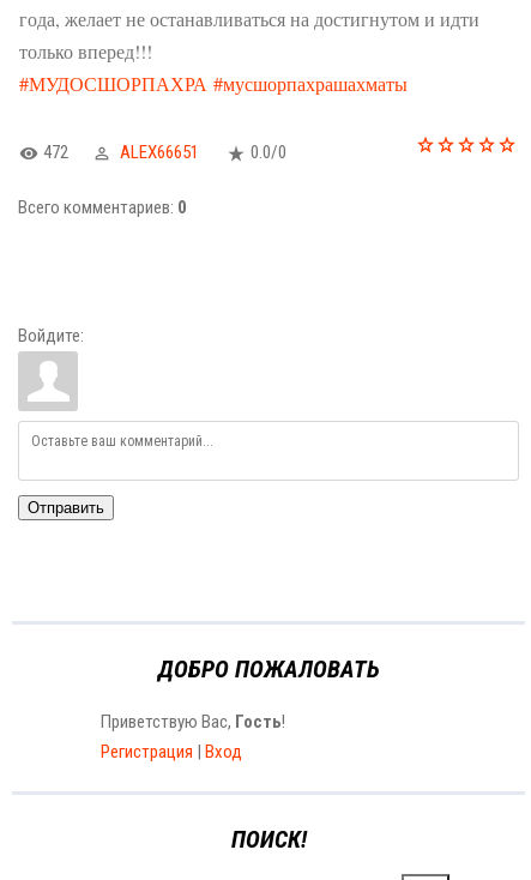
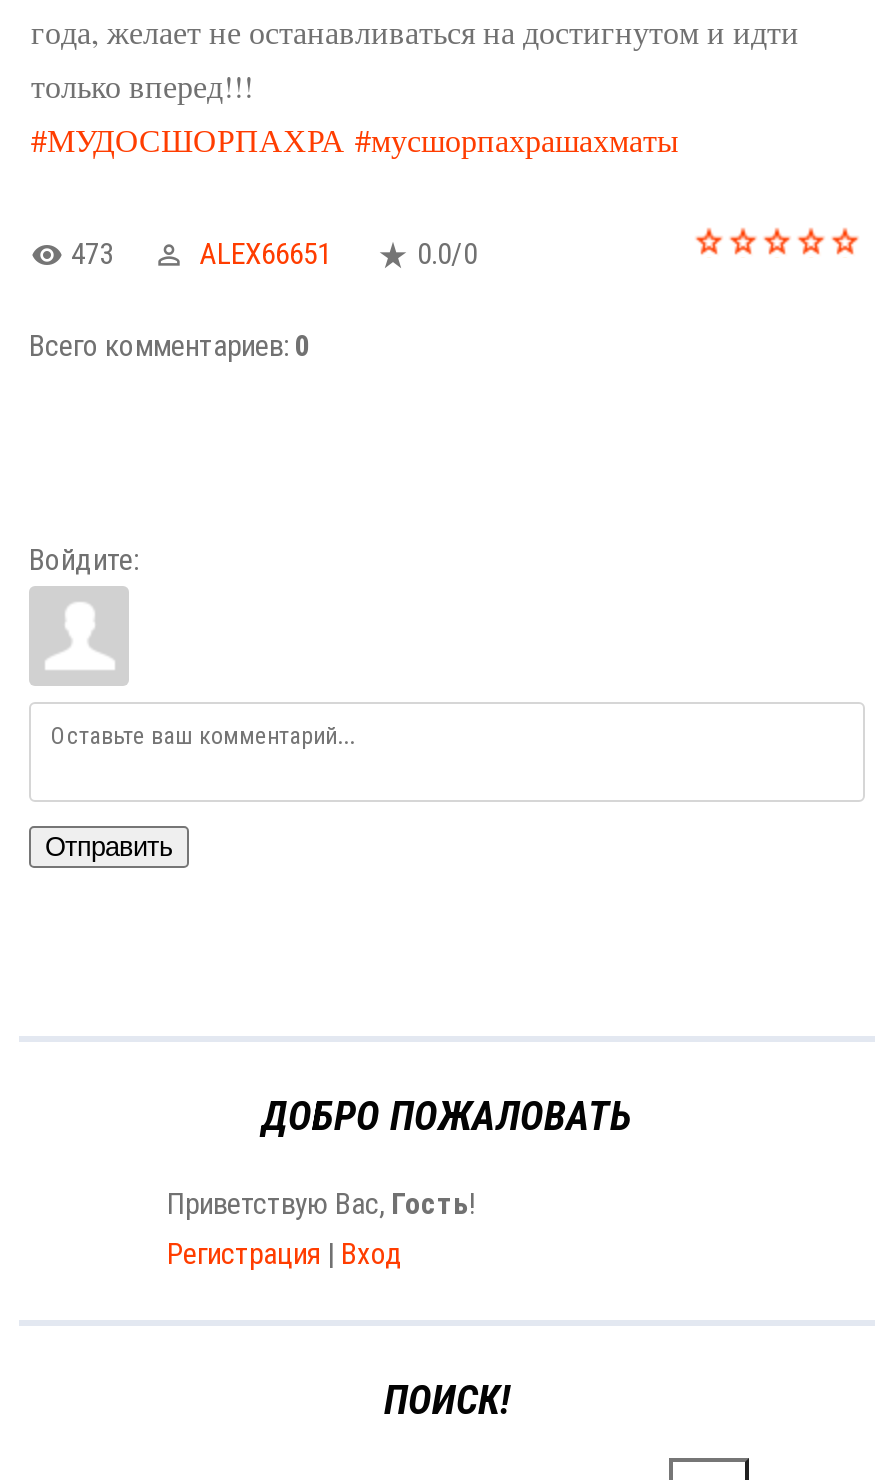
[43,141,68,163] 472 -> [71,236,113,272] 473

